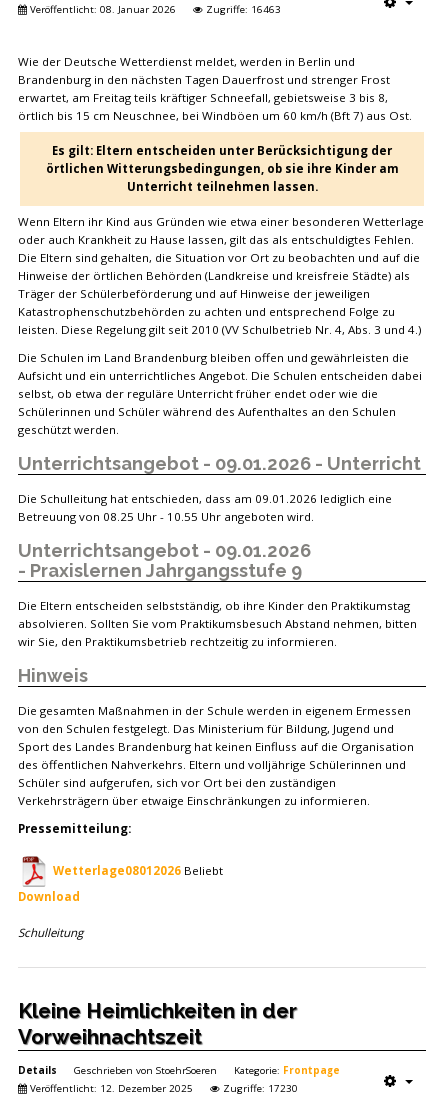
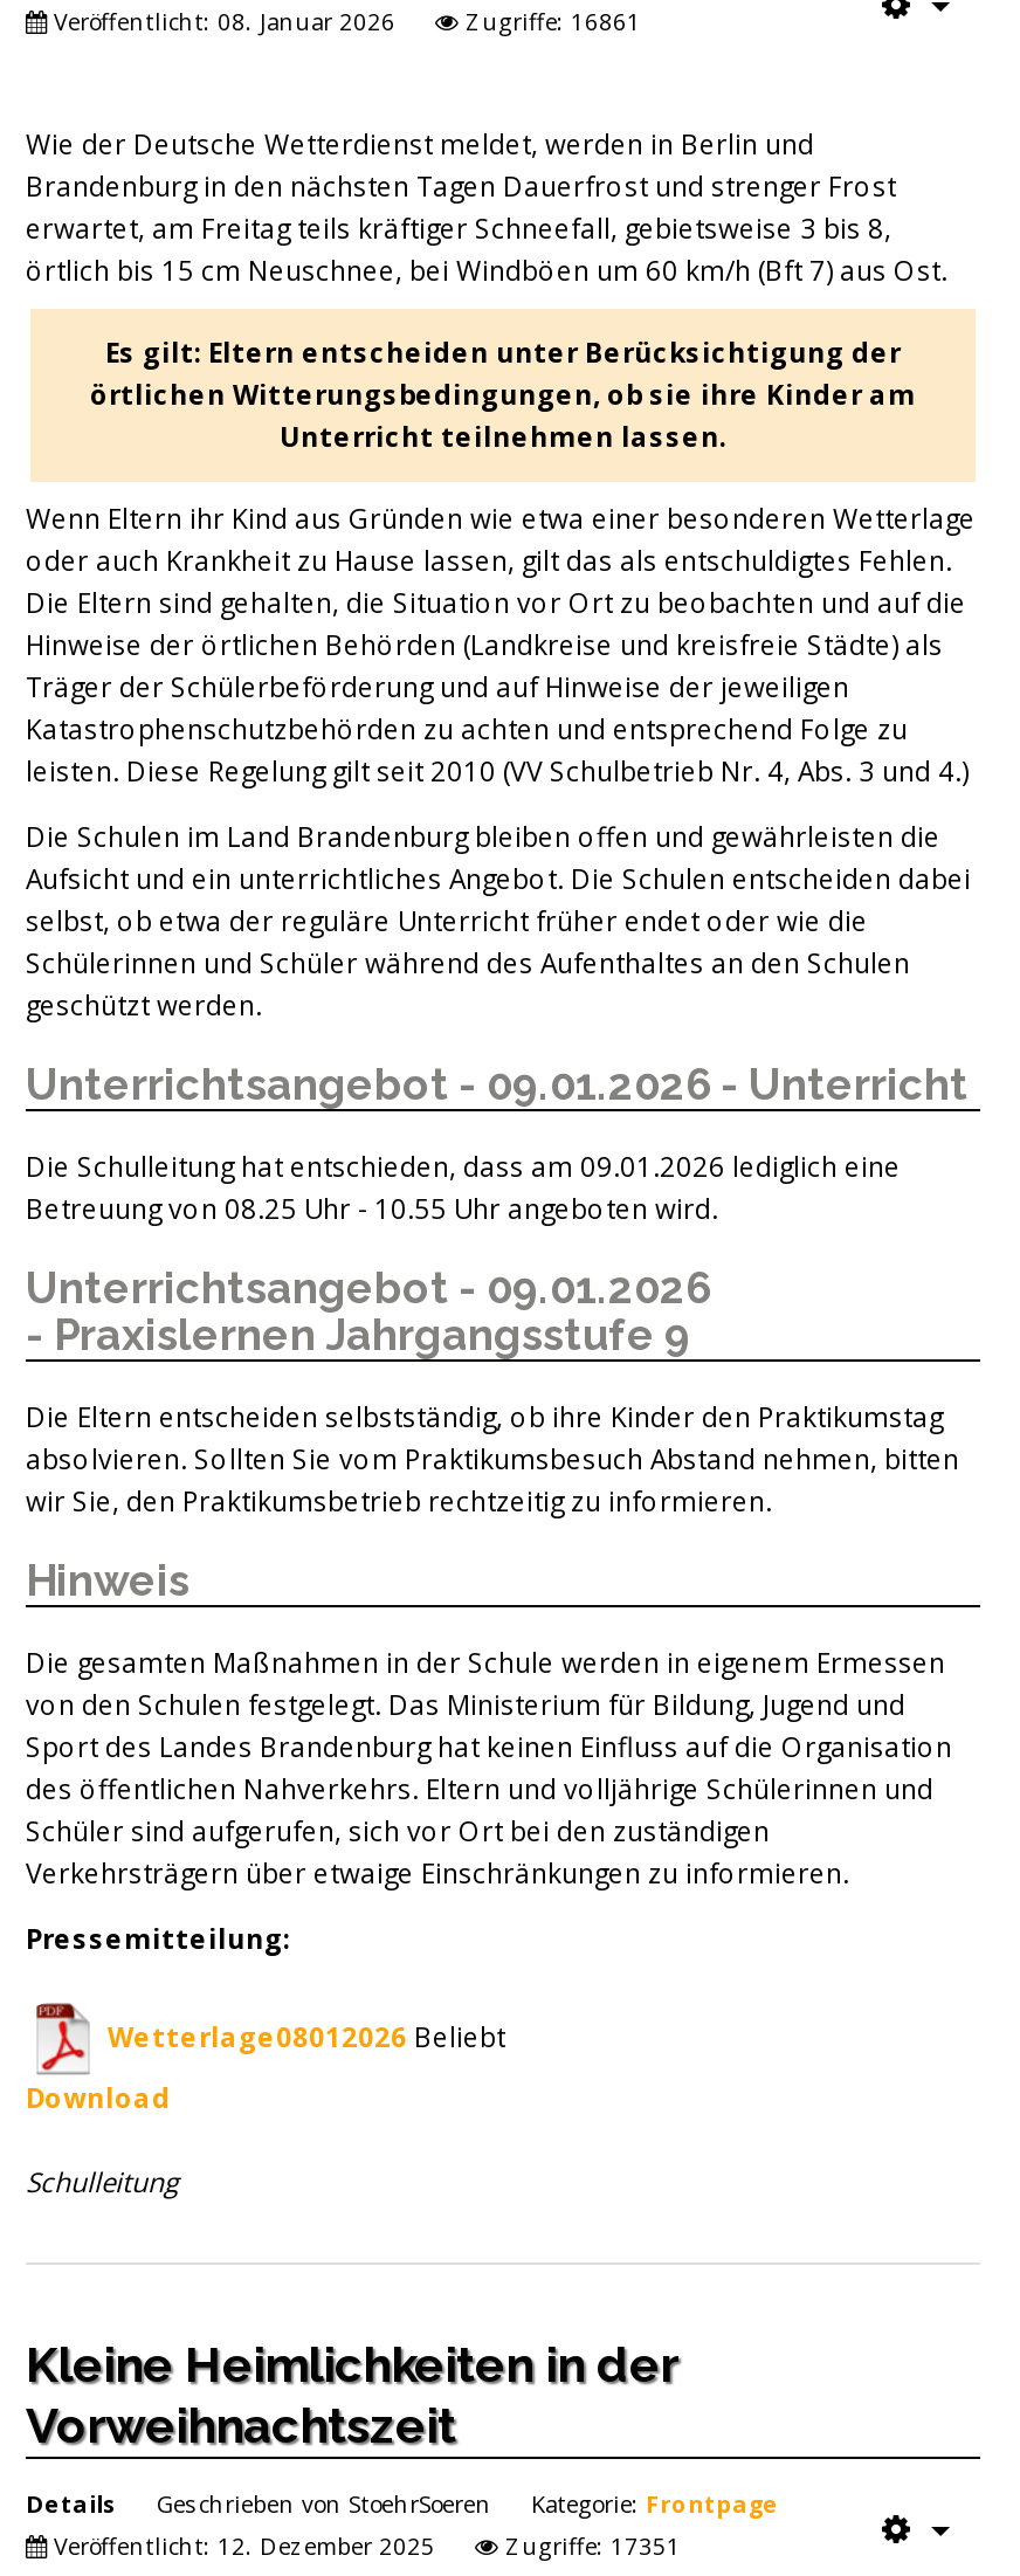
[206,2,281,16] Zugriffe: 16463 -> [466,5,641,37] Zugriffe: 16861
[223,1081,298,1095] Zugriffe: 17230 -> [505,2529,681,2562] Zugriffe: 17351

